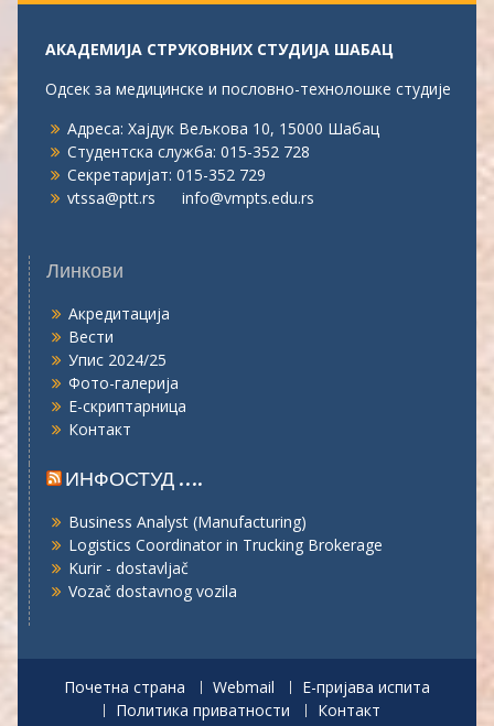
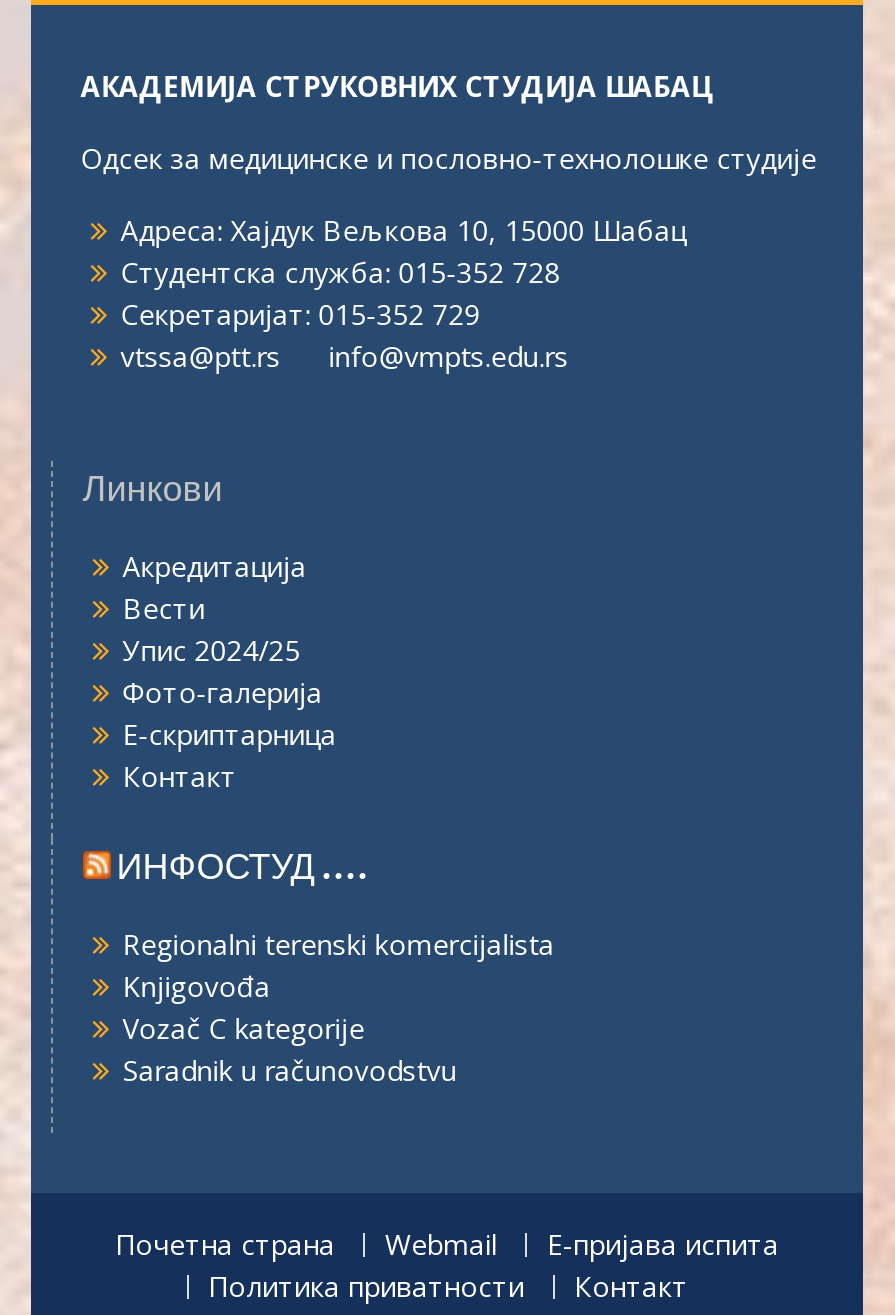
[68,511,382,602] Business Analyst (Manufacturing) | Logistics Coordinator in Trucking Brokerage | Kurir - dostavljač | Vozač dostavnog vozila -> [122,925,554,1089] Regionalni terenski komercijalista | Knjigovođa | Vozač C kategorije | Saradnik u računovodstvu

